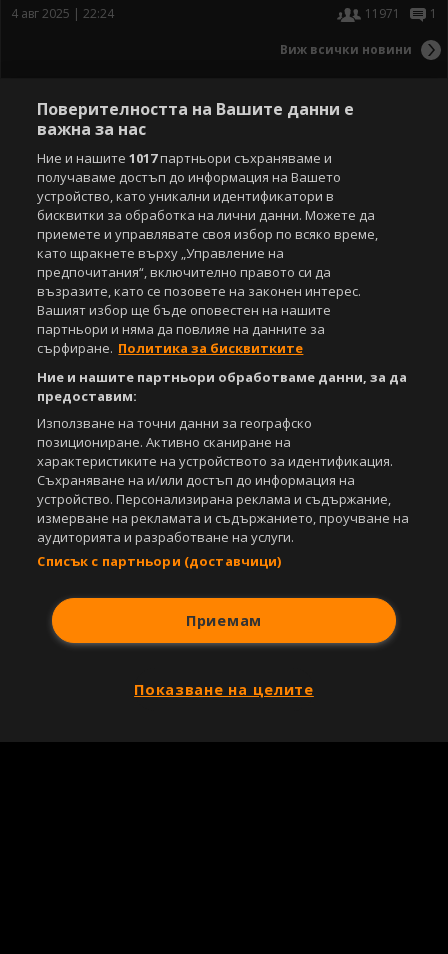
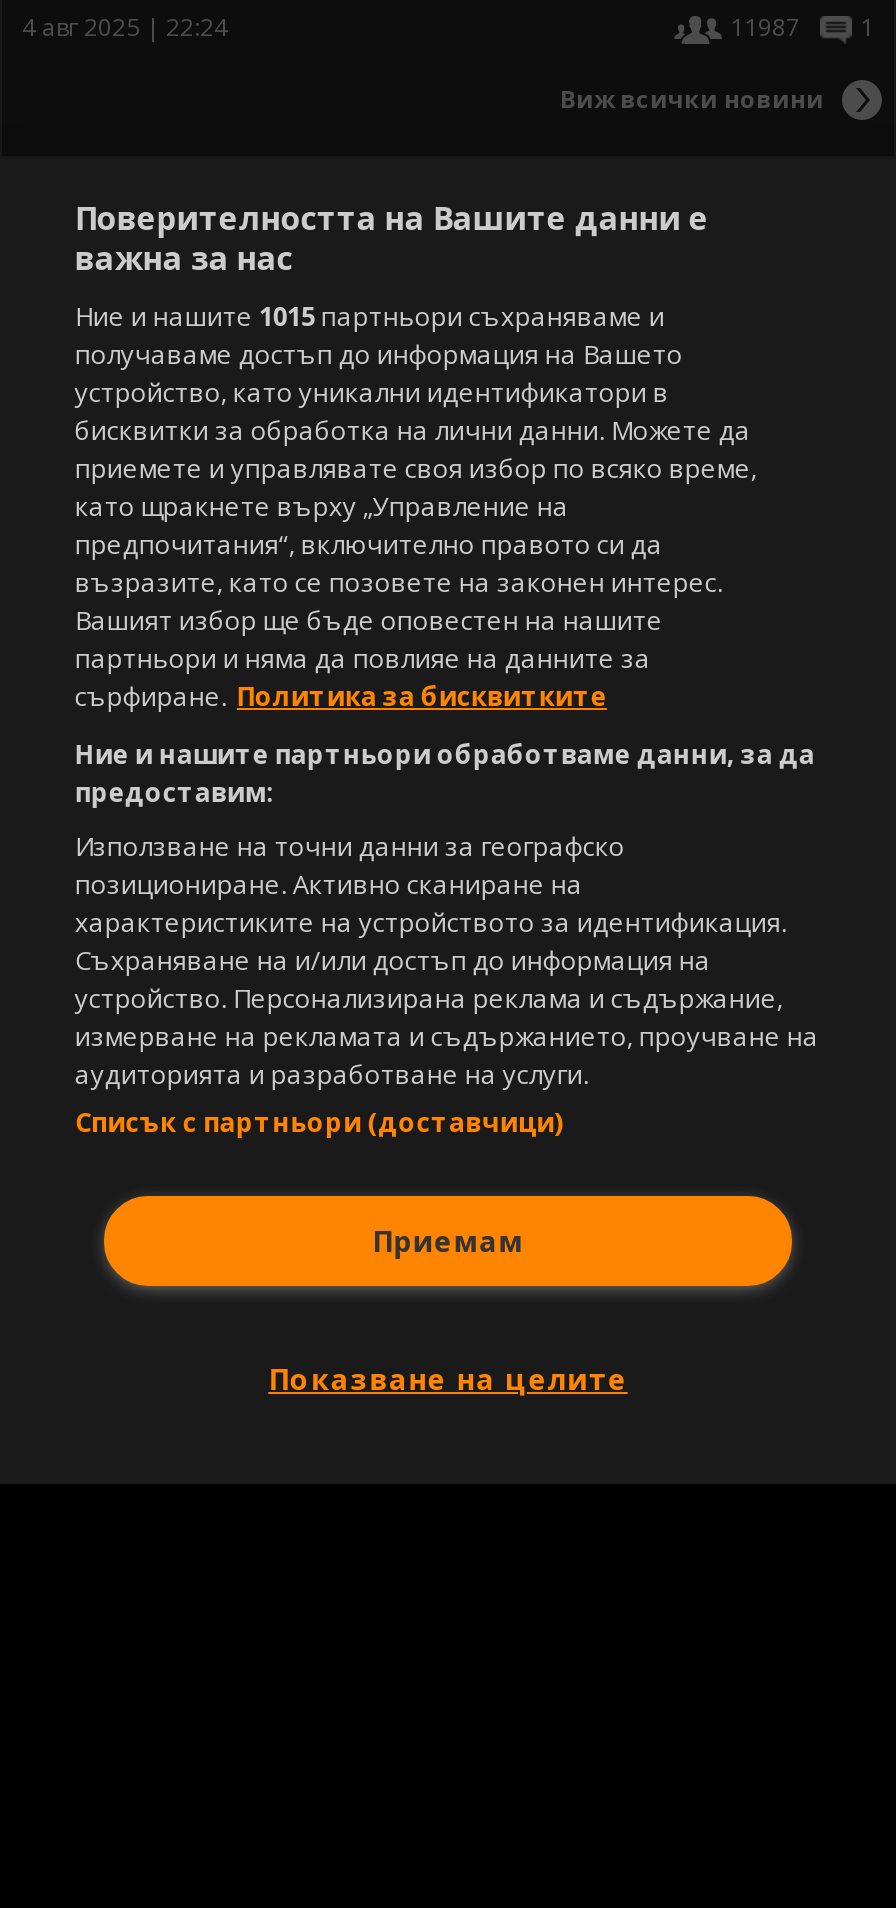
[365,5,437,22] 11971 1 -> [730,9,874,43] 11987 1
[37,149,332,167] Ние и нашите 1017 партньори съхраняваме и -> [75,298,665,334] Ние и нашите 1015 партньори съхраняваме и

